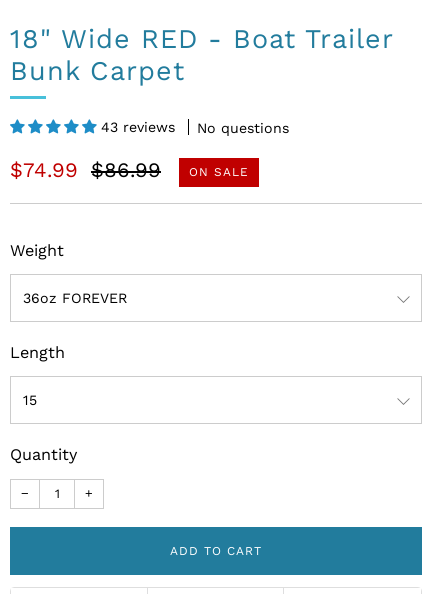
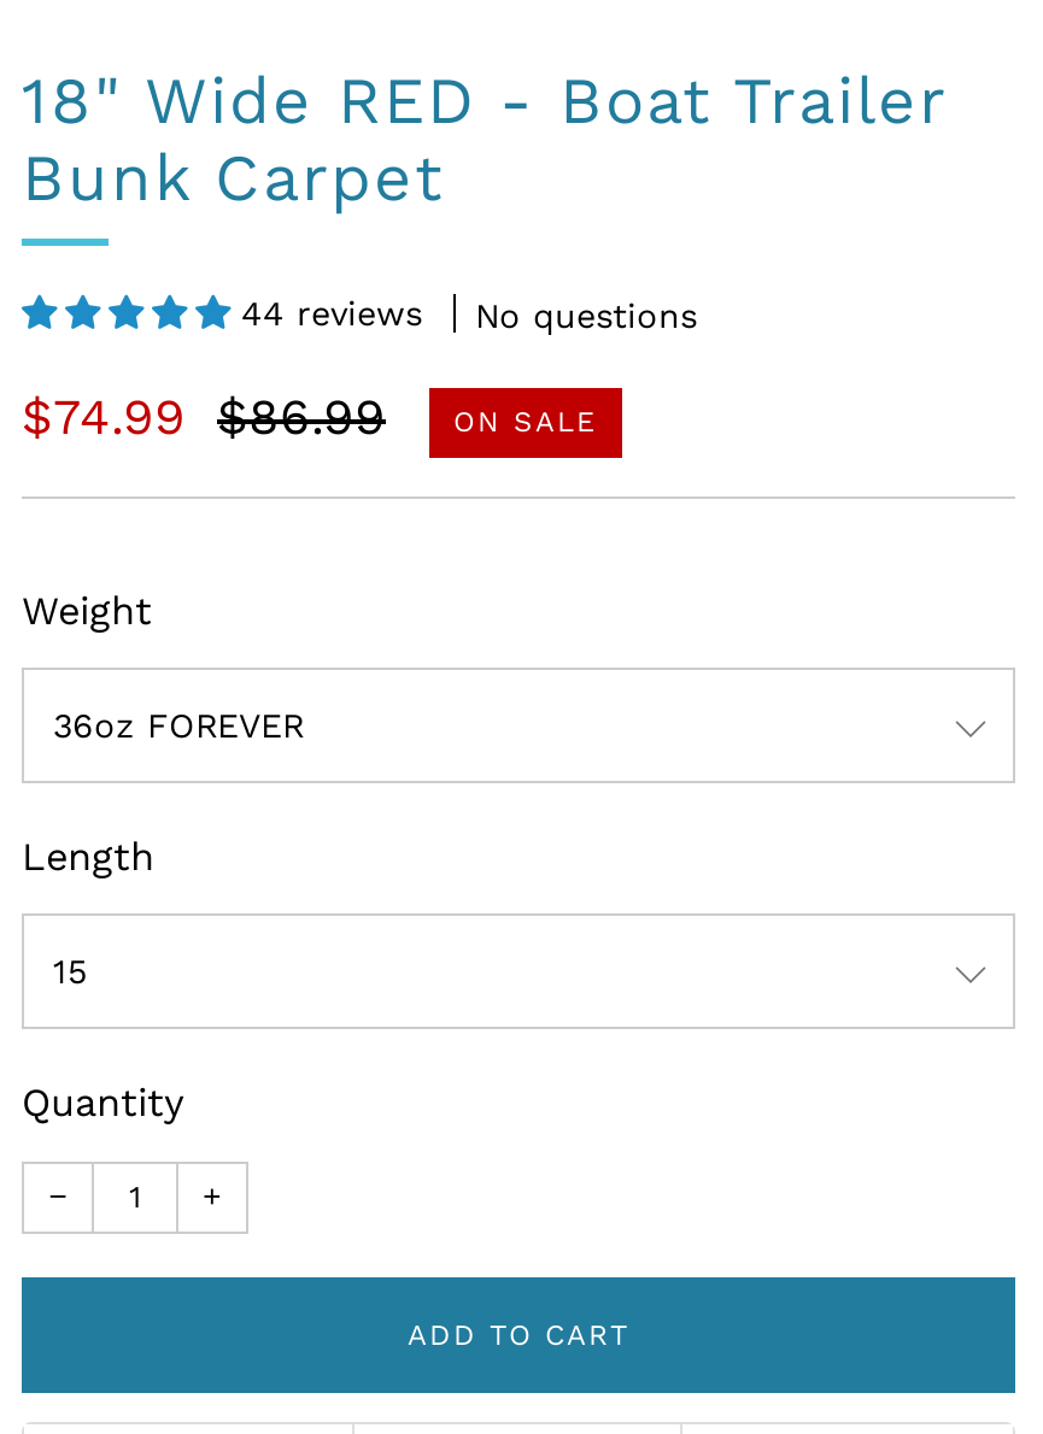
[101,119,289,136] 43 reviews No questions -> [241,293,697,334] 44 reviews No questions

